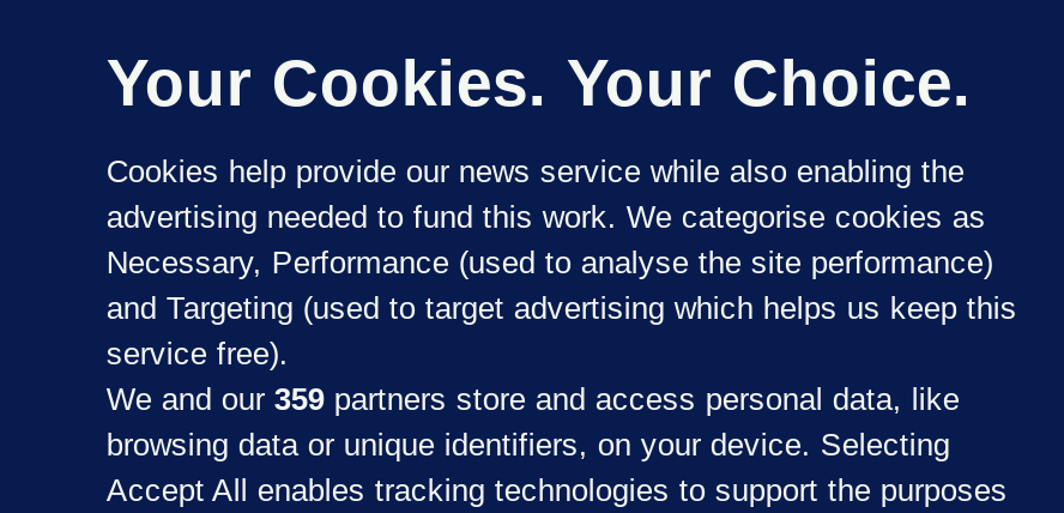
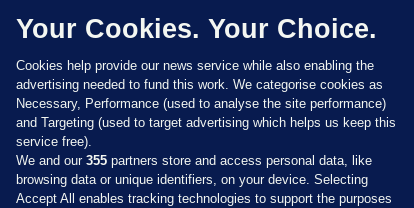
[106,381,960,417] We and our 359 partners store and access personal data, like -> [16,153,372,168] We and our 355 partners store and access personal data, like

